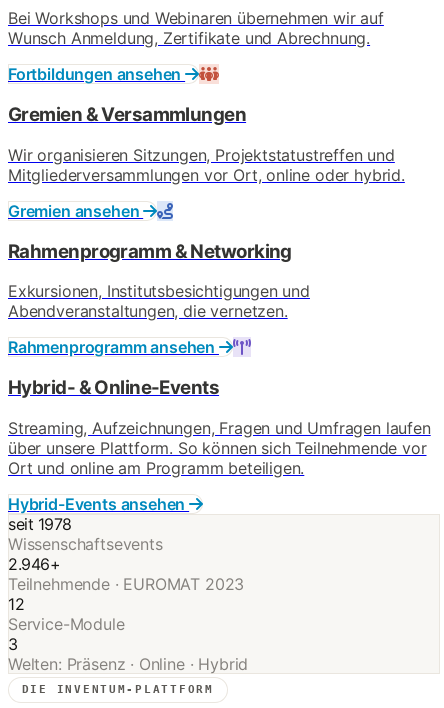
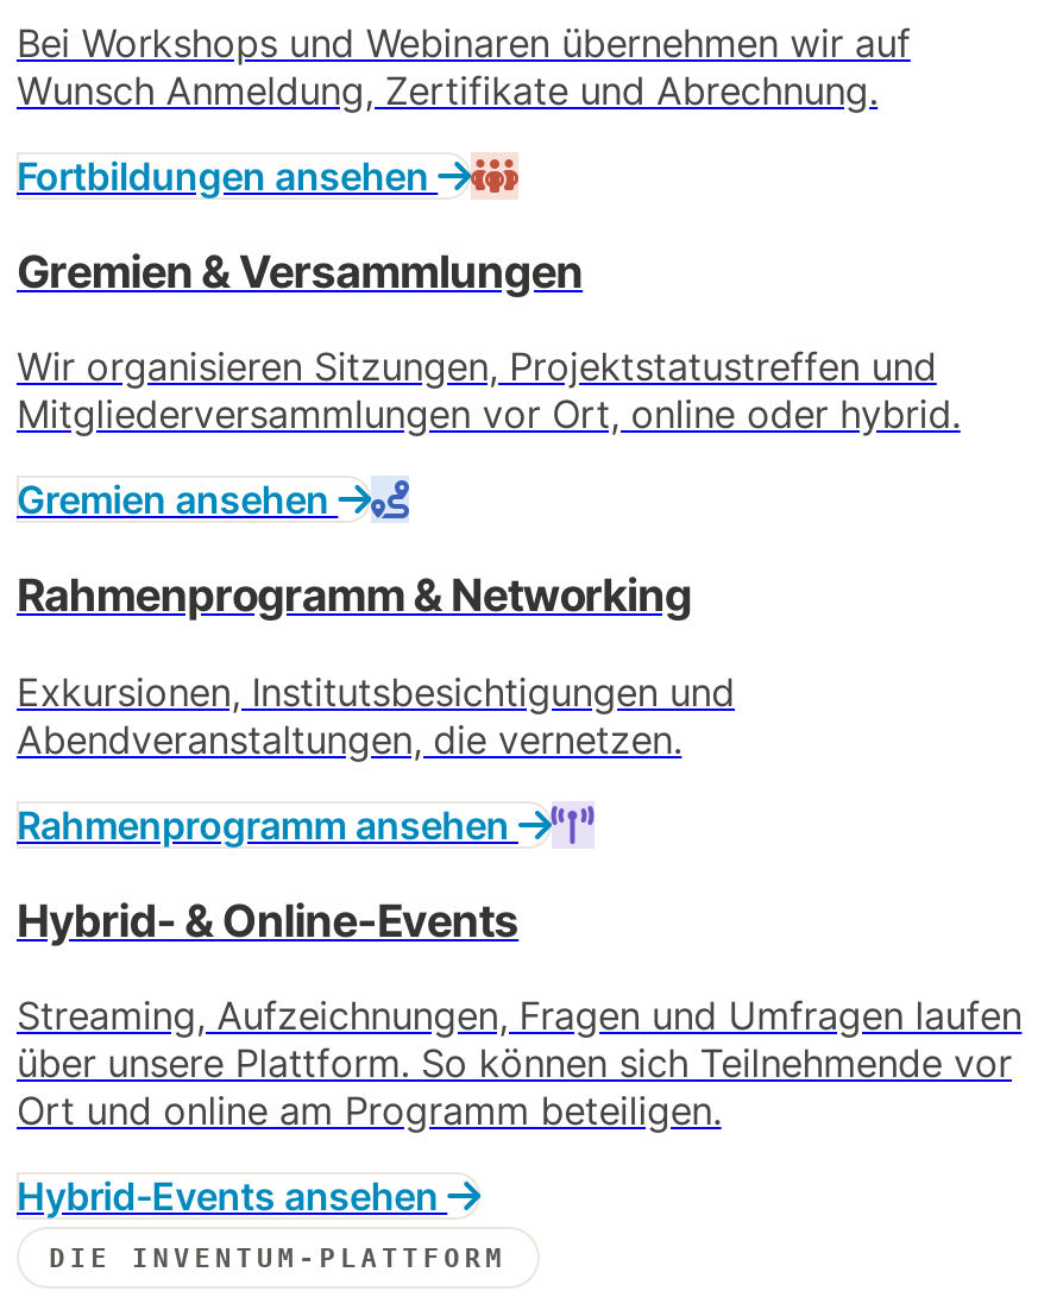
[8,514,248,674] seit 1978 | Wissenschaftsevents | 2.946+ | Teilnehmende · EUROMAT 2023 | 12 | Service-Module | 3 | Welten: Präsenz · Online · Hybrid -> none

